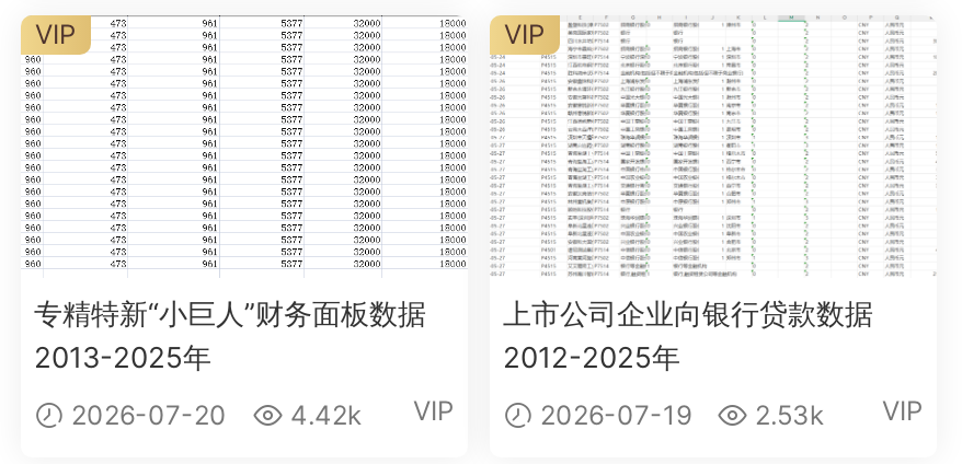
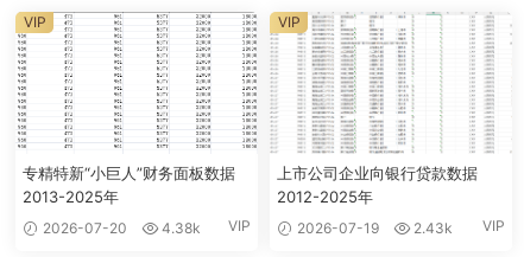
[65,394,455,431] 2026-07-20 4.42k VIP -> [39,217,251,237] 2026-07-20 4.38k VIP
[534,394,924,431] 2026-07-19 2.53k VIP -> [293,217,505,237] 2026-07-19 2.43k VIP

